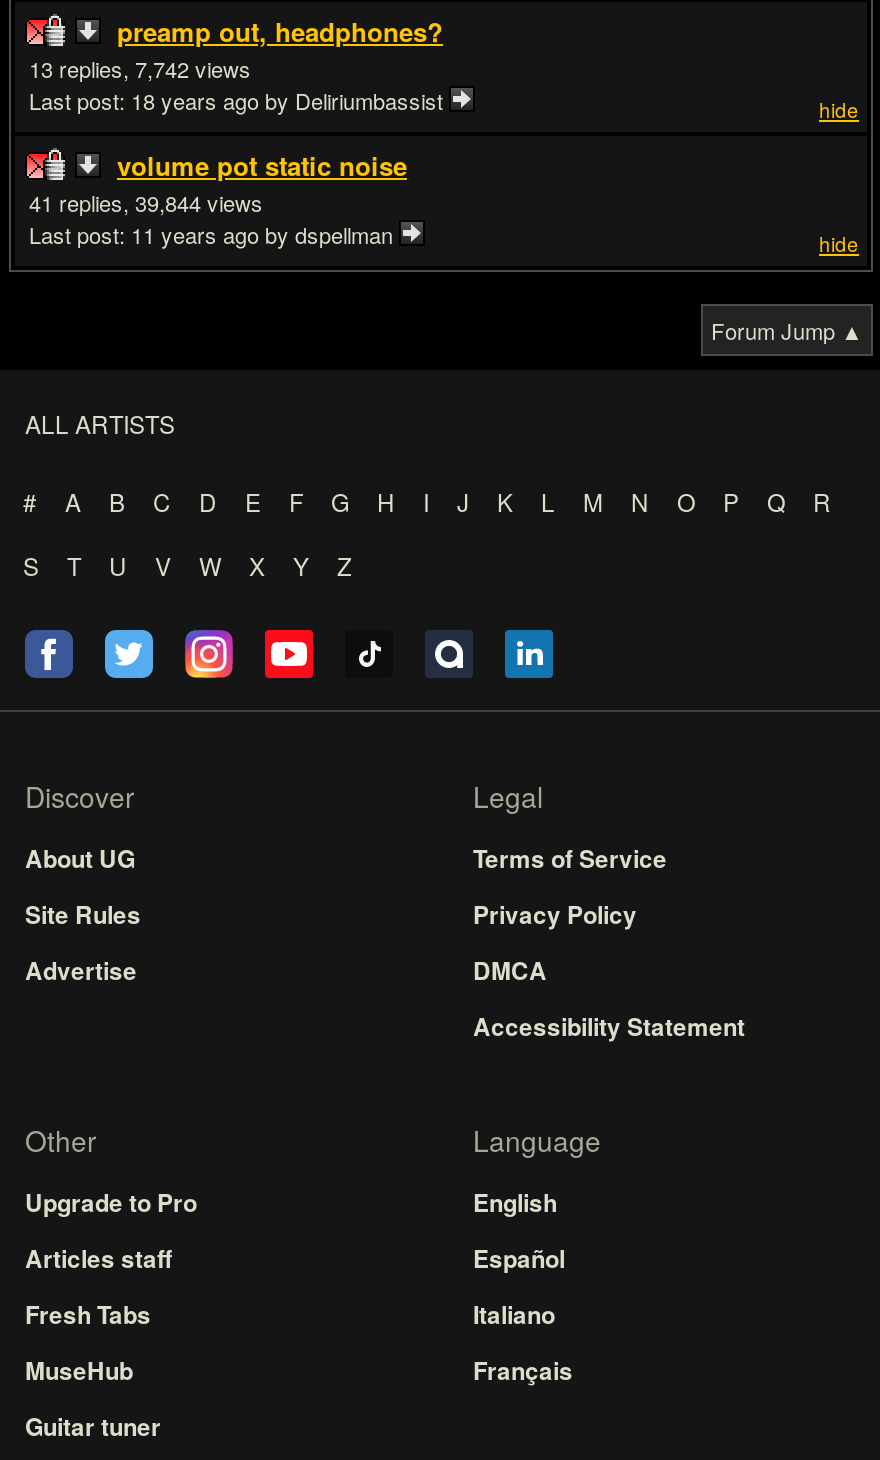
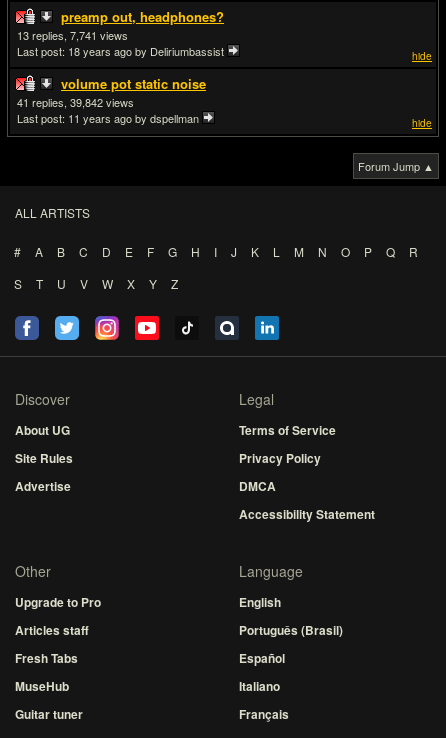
[135,52,189,84] 7,742 -> [70,27,97,43] 7,741
[135,186,201,218] 39,844 -> [70,94,103,110] 39,842
moved [473,1240,573,1388] -> [239,649,289,723]: Español | Italiano | Français
none -> [239,621,343,639] Português (Brasil)

